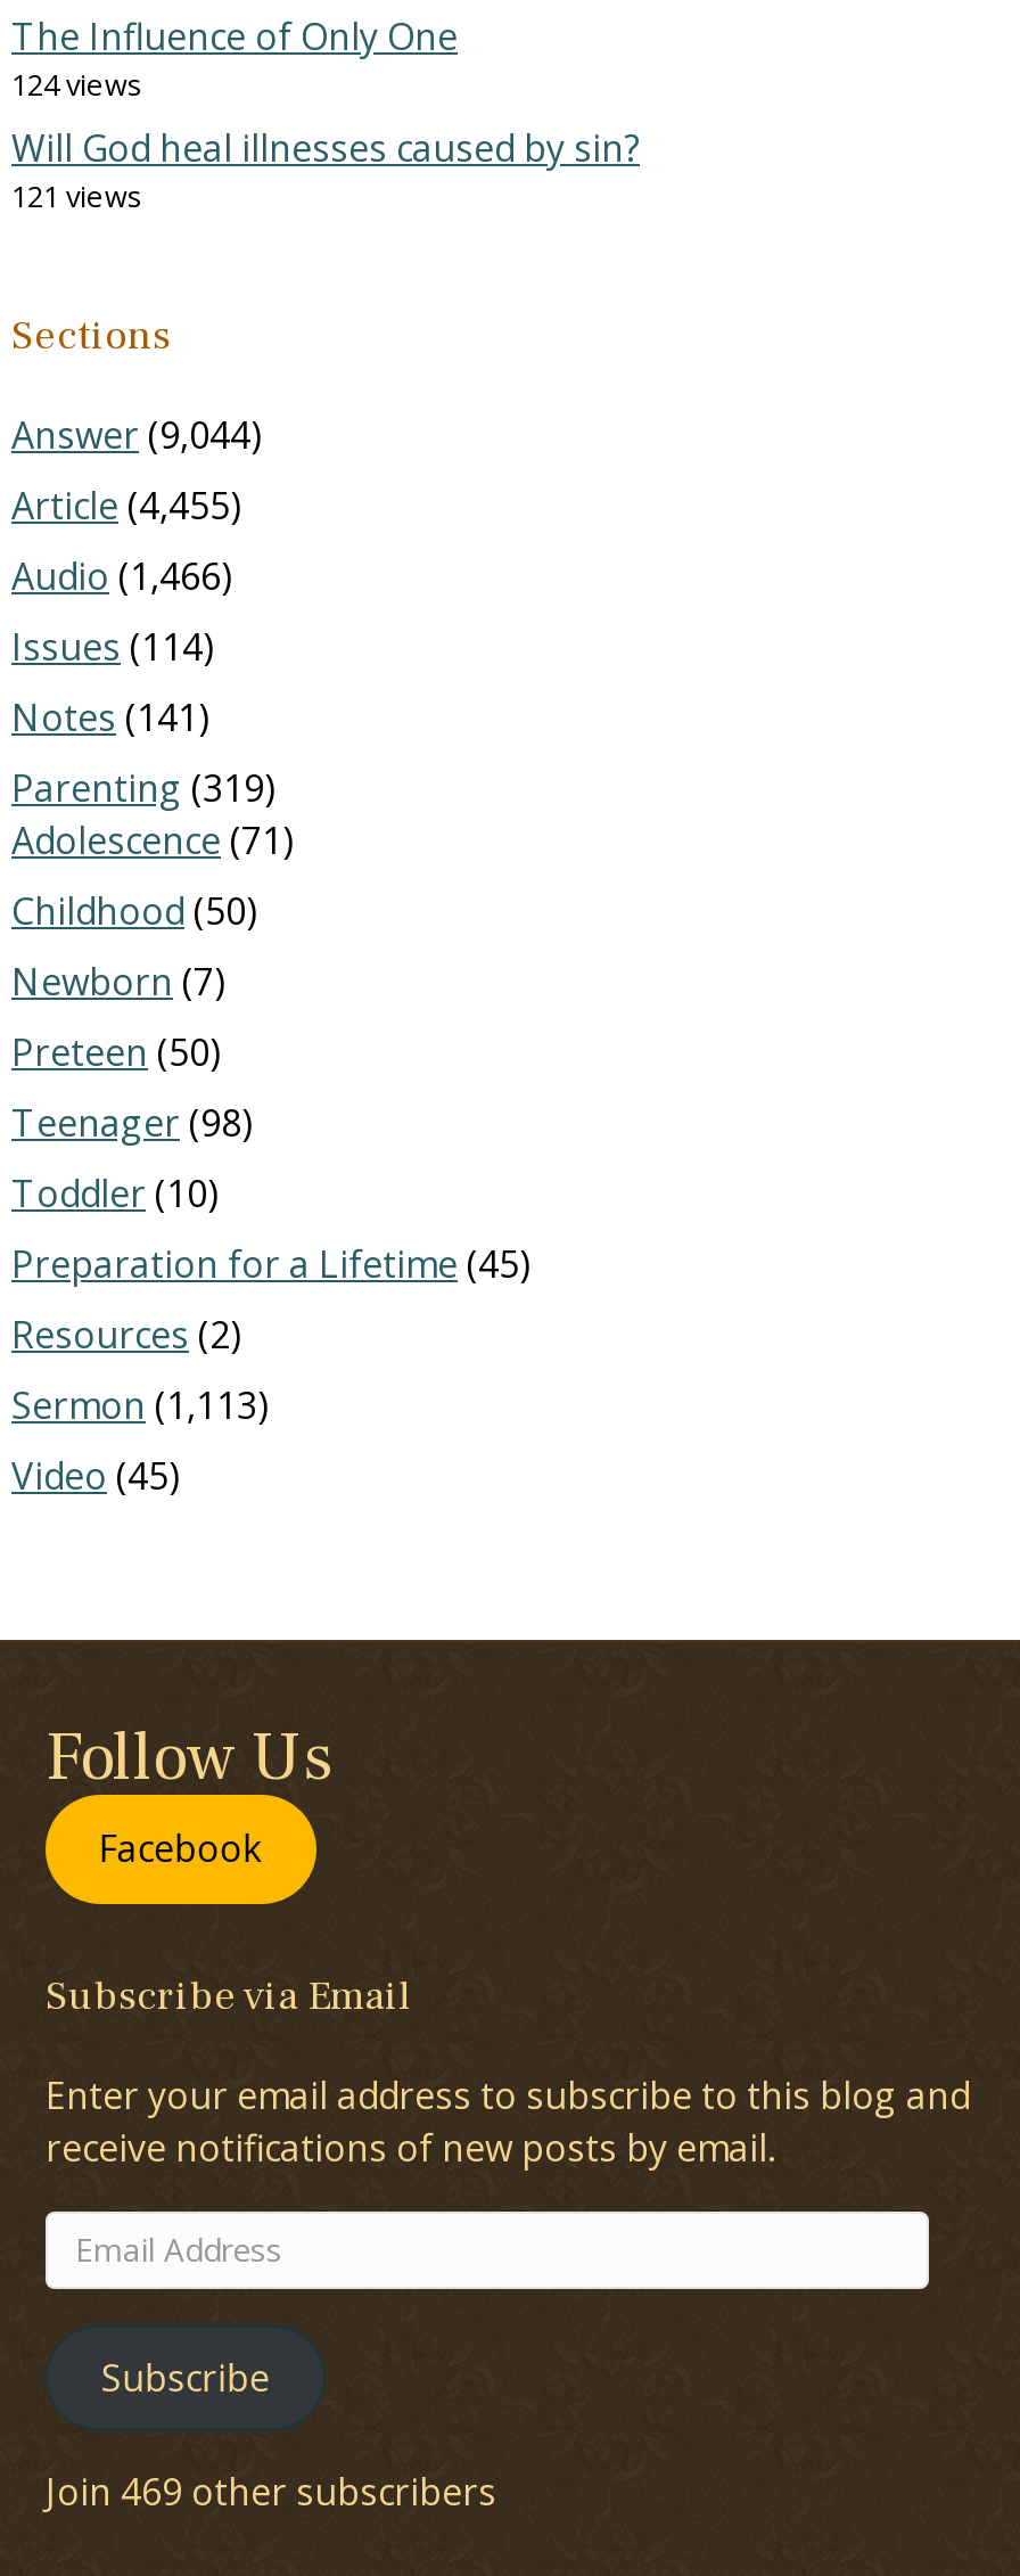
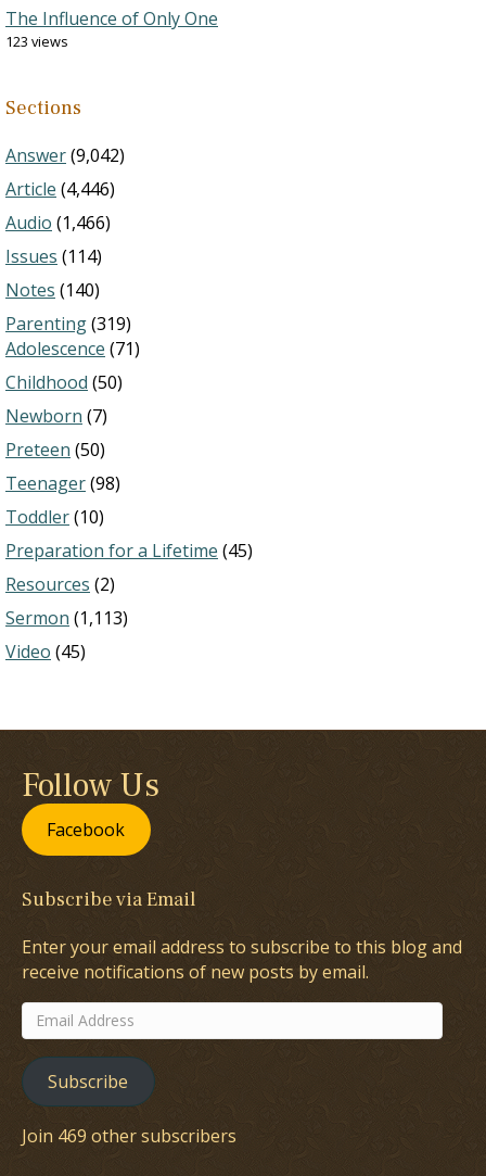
[11,64,640,216] 124 views | Will God heal illnesses caused by sin? | 121 views -> [5,31,68,51] 123 views
[11,410,262,460] Answer (9,044) -> [5,143,125,167] Answer (9,042)
[11,481,241,531] Article (4,455) -> [5,177,115,201] Article (4,446)
[11,692,209,743] Notes (141) -> [5,278,100,302] Notes (140)

